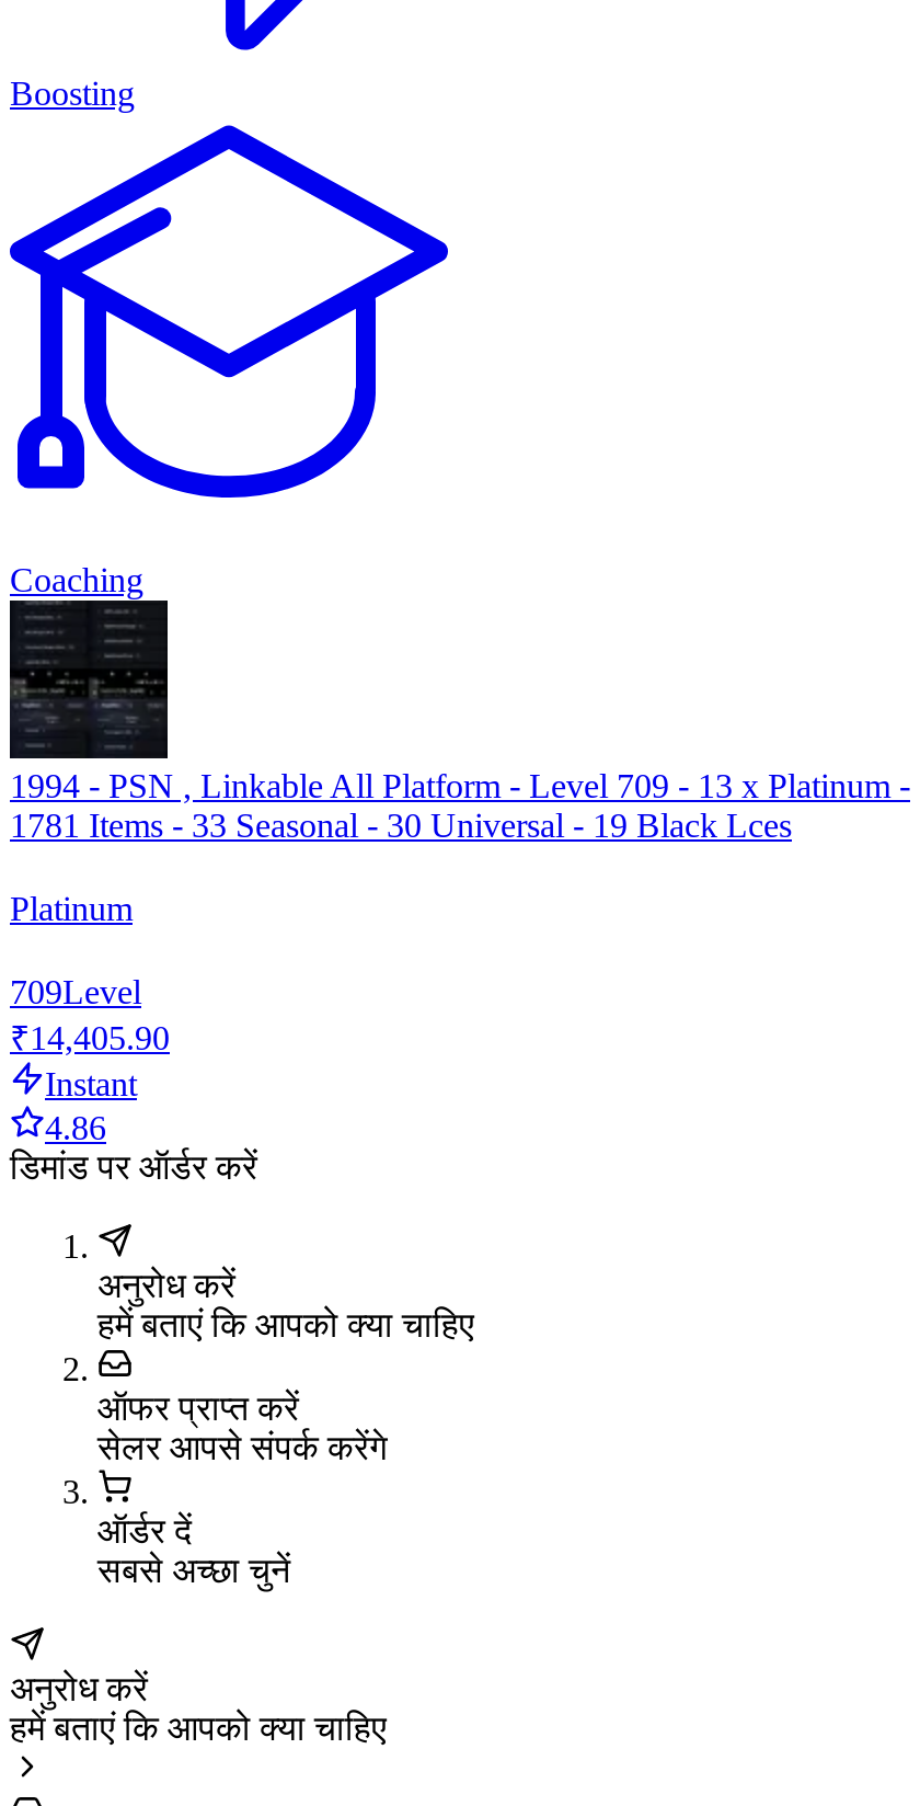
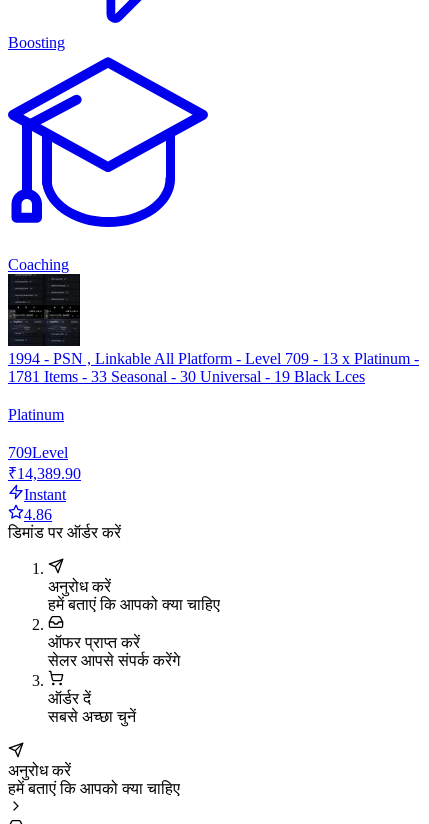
[10,1020,170,1057] ₹14,405.90 -> [8,465,81,482] ₹14,389.90

